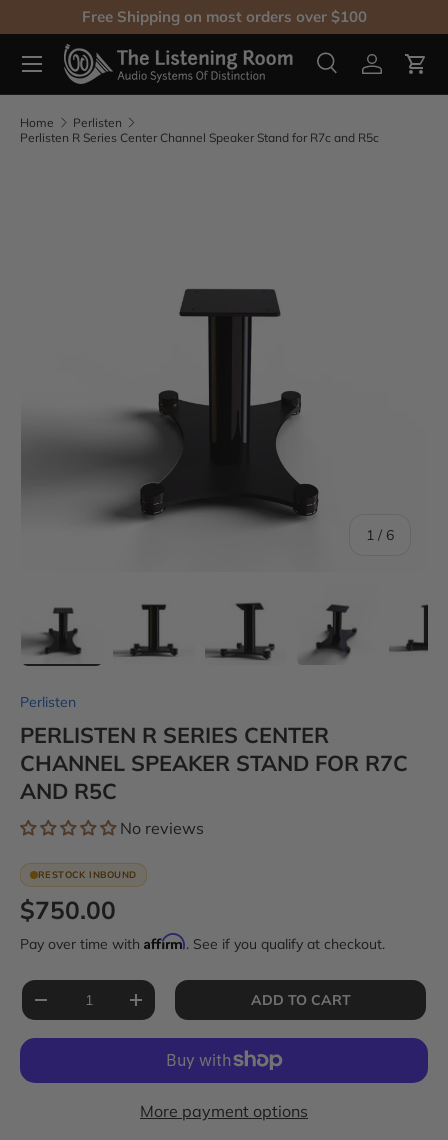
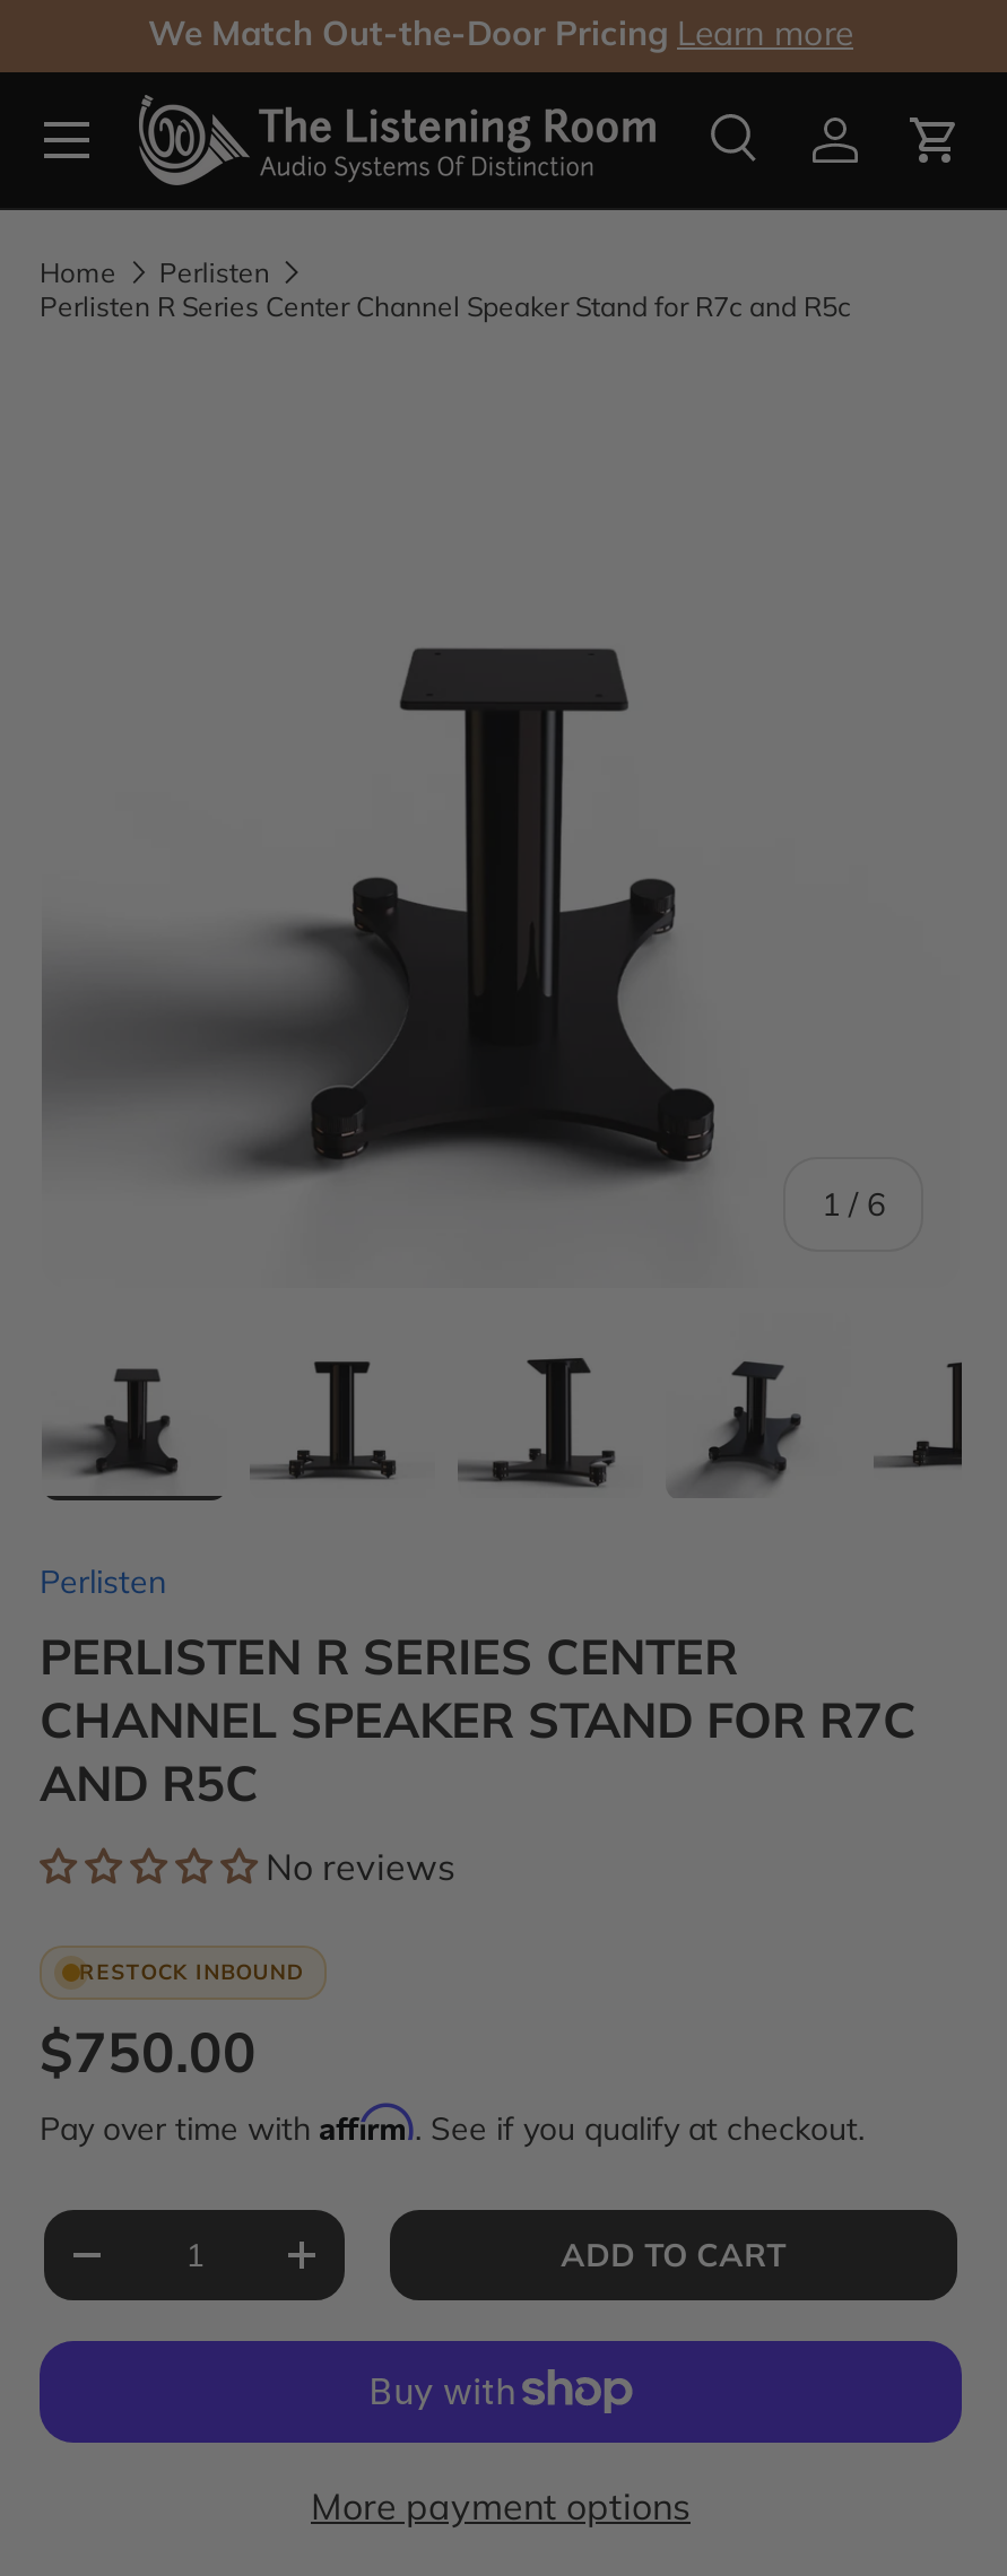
[81,7,366,26] Free Shipping on most orders over $100 -> [148,11,853,54] We Match Out-the-Door Pricing Learn more

